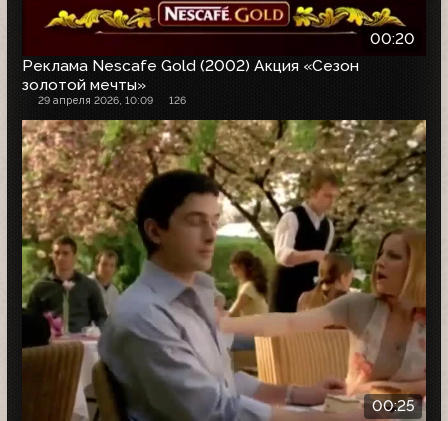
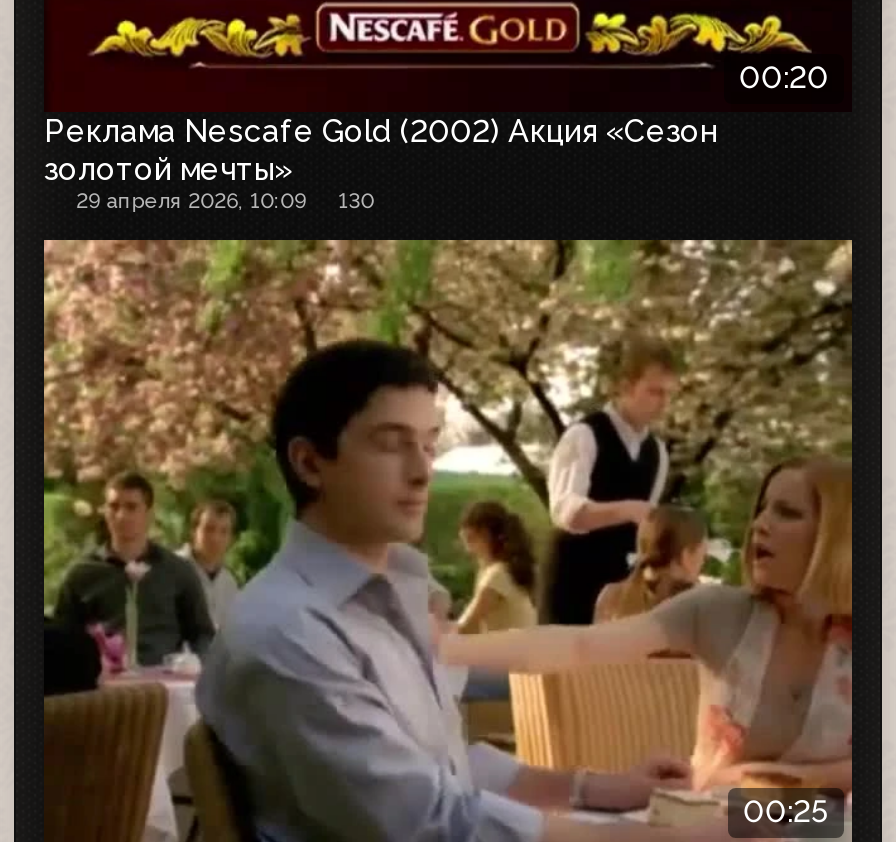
[38,94,186,106] 29 апреля 2026, 10:09 126 -> [76,188,374,212] 29 апреля 2026, 10:09 130

